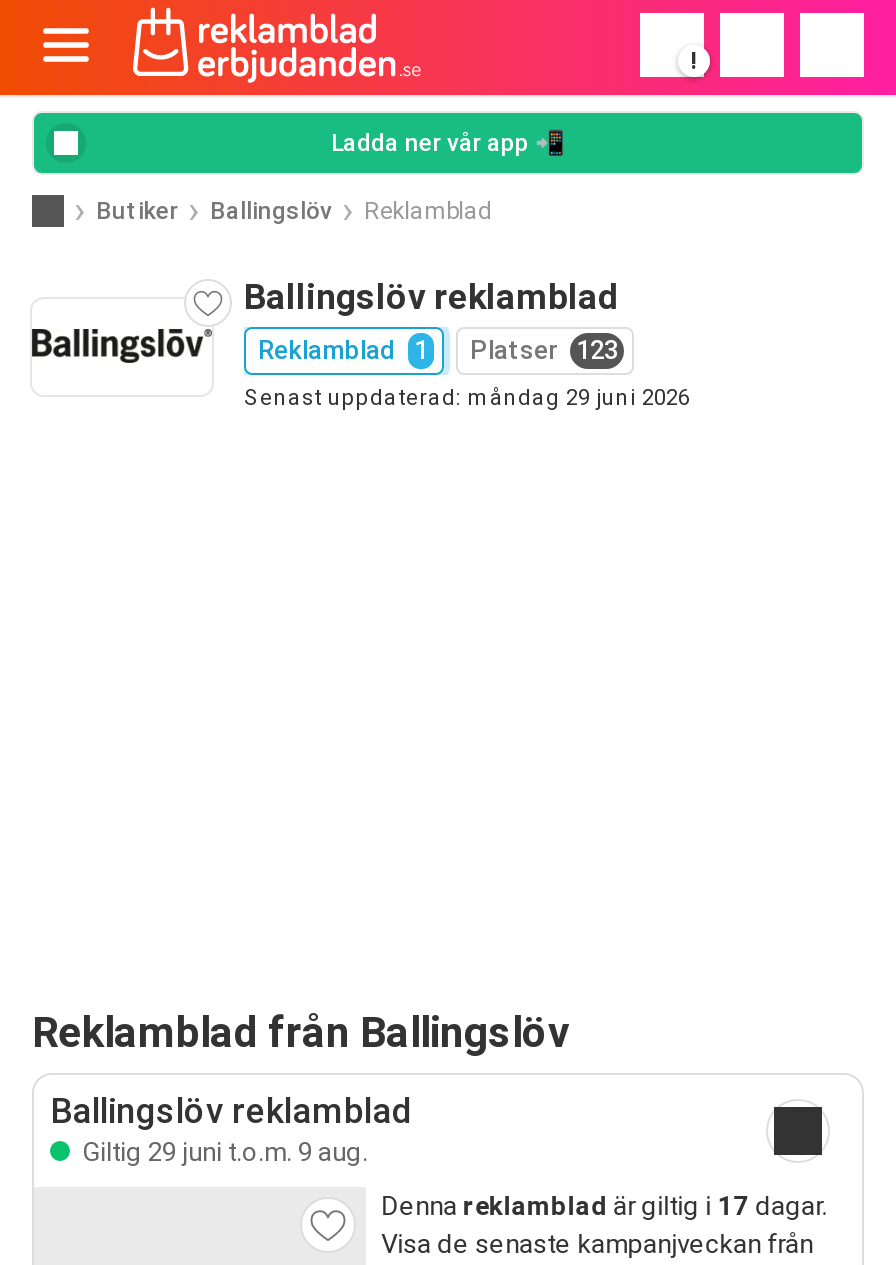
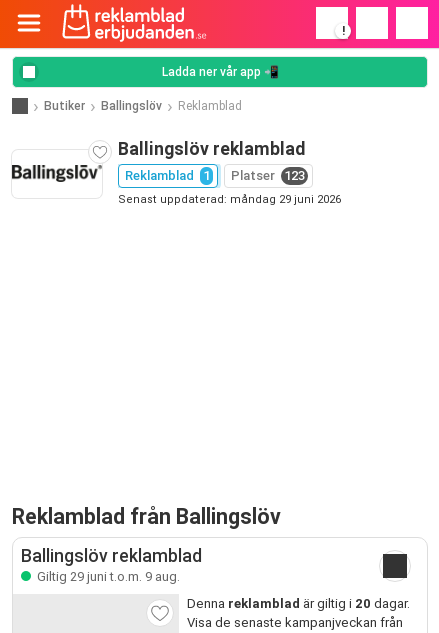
[381,1191,827,1221] Denna reklamblad är giltig i 17 dagar. -> [187,596,410,611] Denna reklamblad är giltig i 20 dagar.

